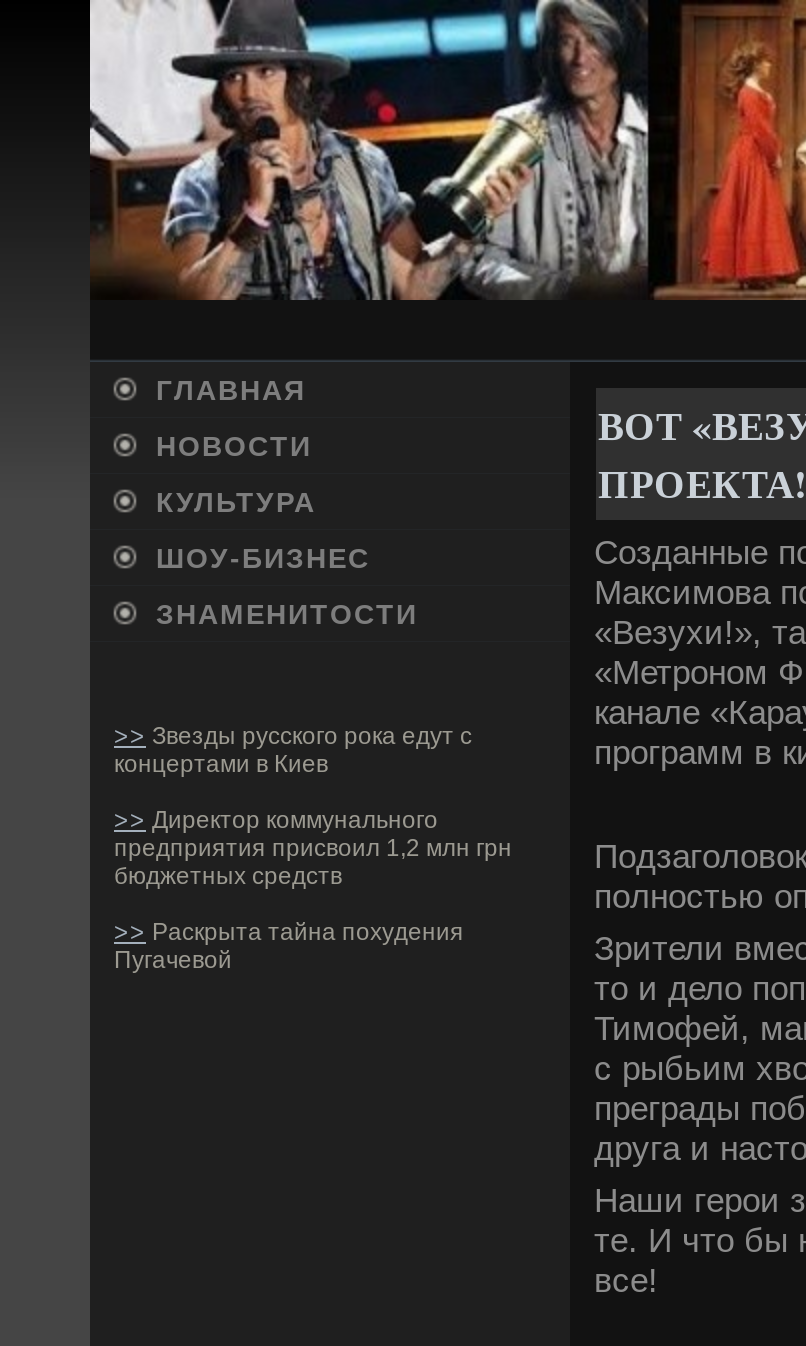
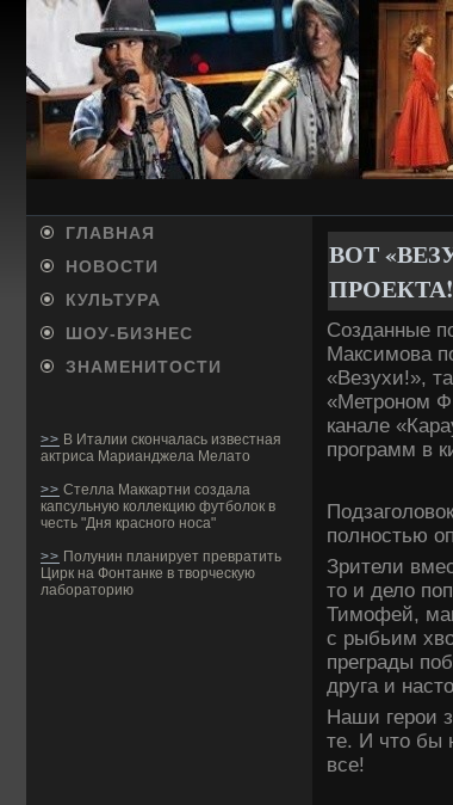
[114,722,472,778] >> Звезды русского рока едут с | концертами в Киев -> [41,431,281,465] >> В Италии скончалась известная | актриса Марианджела Мелато
[114,806,512,890] >> Директор коммунального | предприятия присвоил 1,2 млн грн | бюджетных средств -> [41,481,275,531] >> Стелла Маккартни создала | капсульную коллекцию футболок в | честь "Дня красного носа"
[114,918,464,974] >> Раскрыта тайна похудения | Пугачевой -> [41,548,281,598] >> Полунин планирует превратить | Цирк на Фонтанке в творческую | лабораторию

